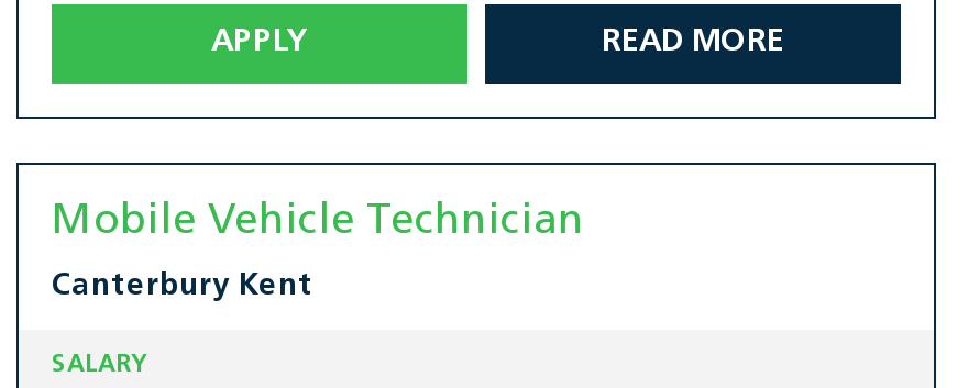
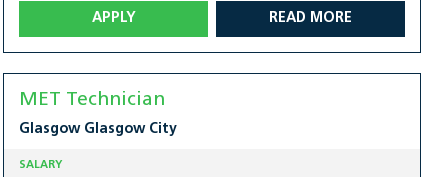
[52,203,584,244] Mobile Vehicle Technician -> [19,91,165,110] MET Technician
[52,270,313,302] Canterbury Kent -> [19,122,177,137] Glasgow Glasgow City

